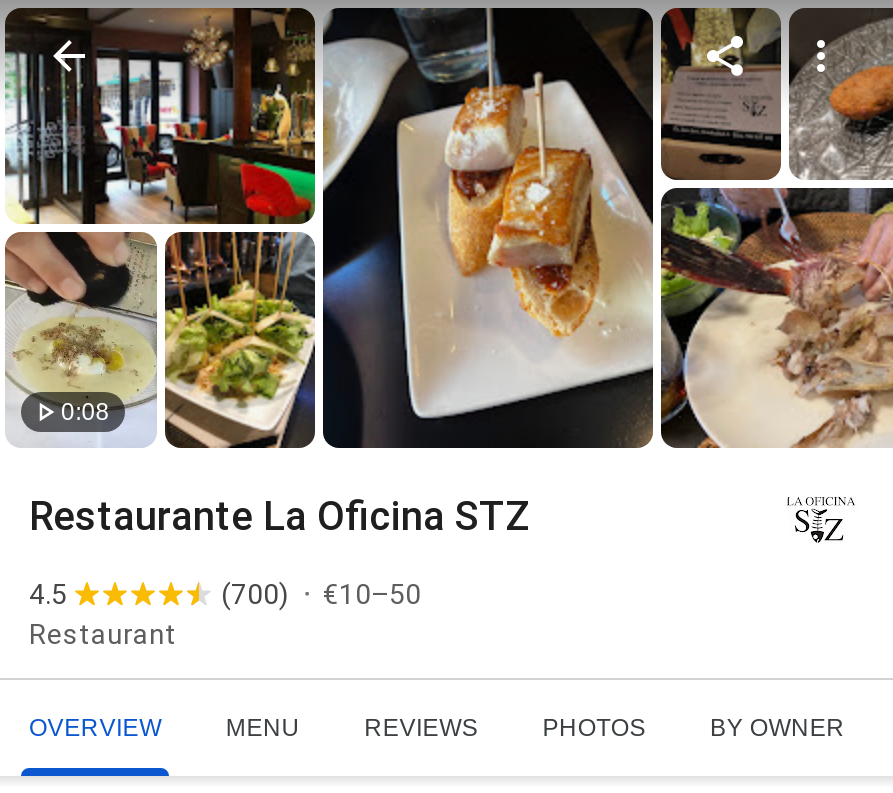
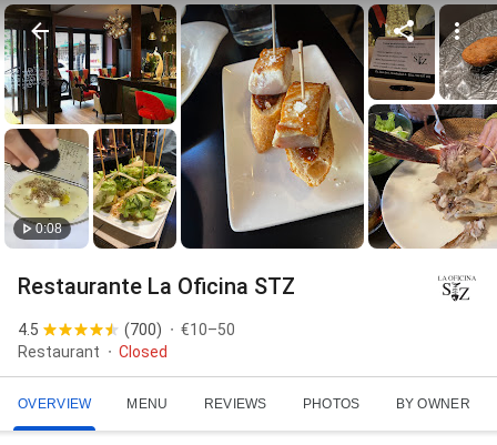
[9,230,151,332] [image] -> [6,128,85,186] [image]
none -> [119,343,168,361] Closed

